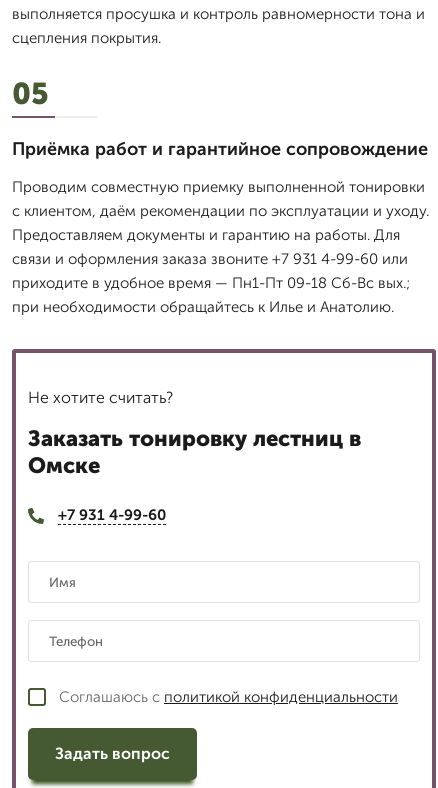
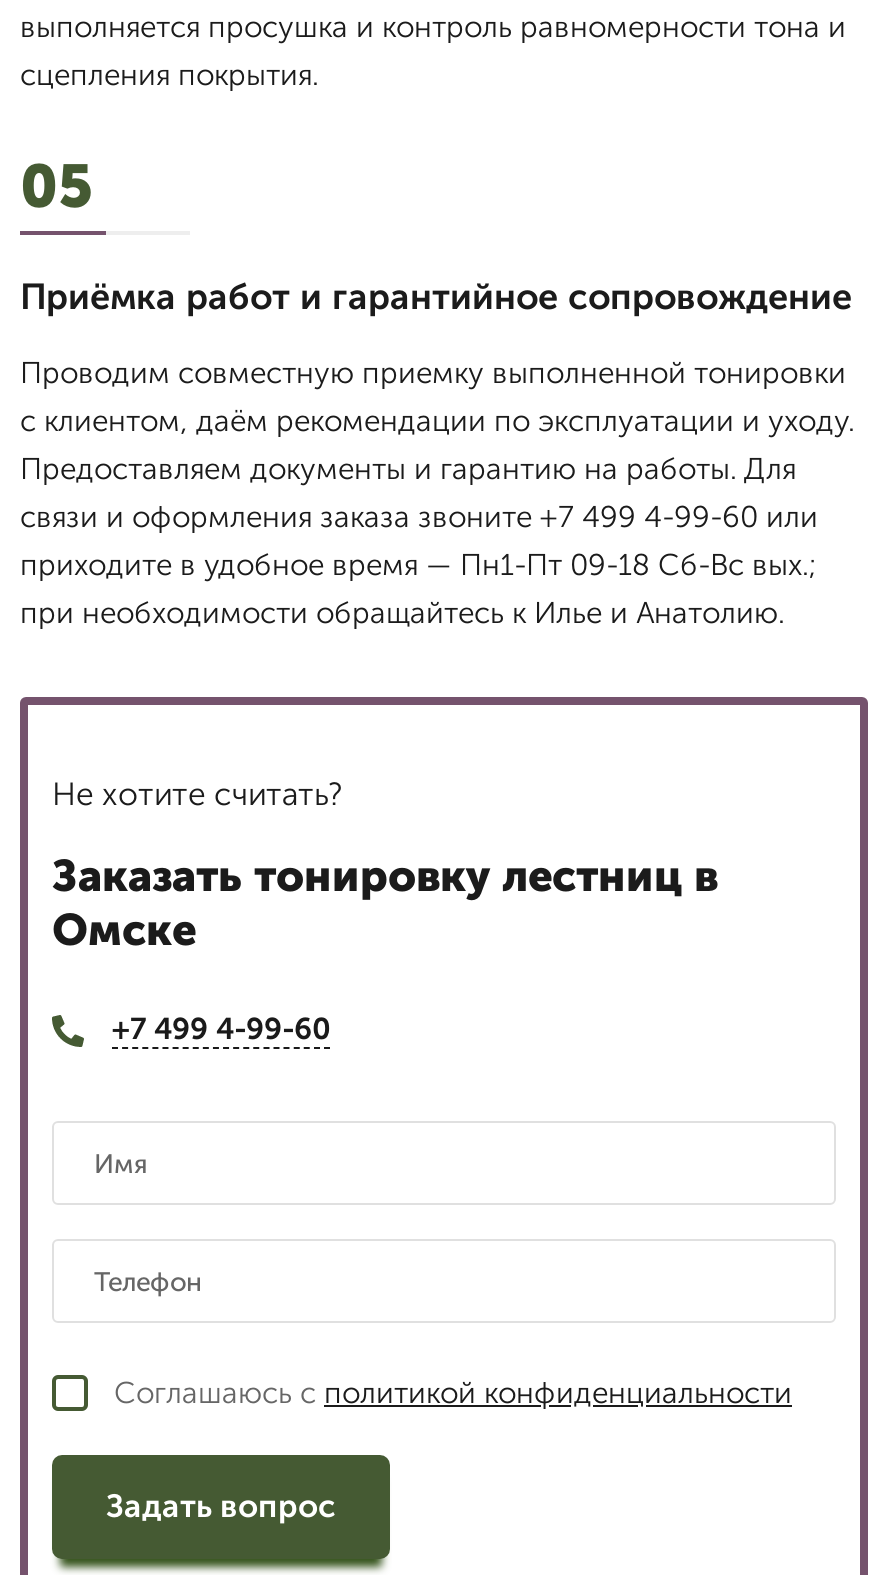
[12,250,408,268] связи и оформления заказа звоните +7 931 4-99-60 или -> [20,499,818,535] связи и оформления заказа звоните +7 499 4-99-60 или
[58,506,166,524] +7 931 4-99-60 -> [112,1011,330,1047] +7 499 4-99-60

